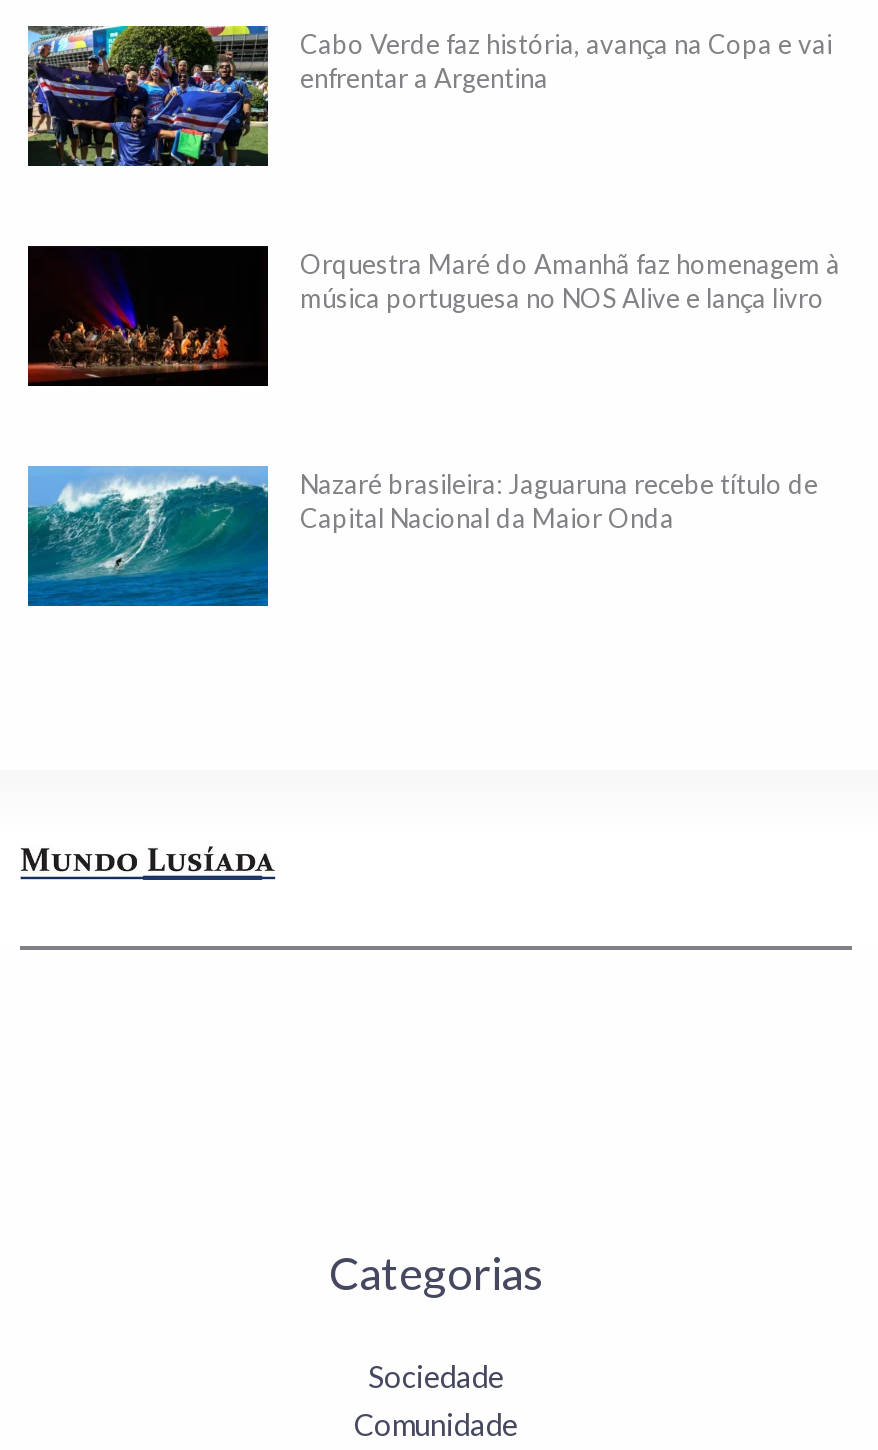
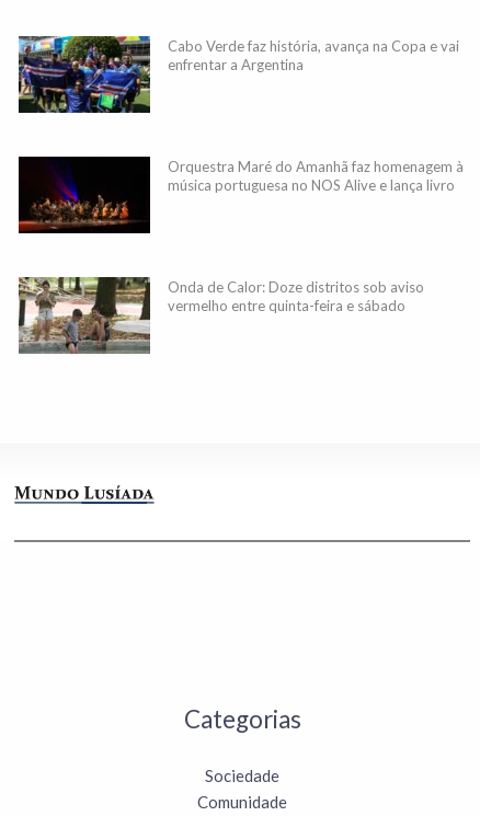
[26,464,818,608] [image] | Nazaré brasileira: Jaguaruna recebe título de | Capital Nacional da Maior Onda -> [18,276,424,355] [image] | Onda de Calor: Doze distritos sob aviso | vermelho entre quinta-feira e sábado

